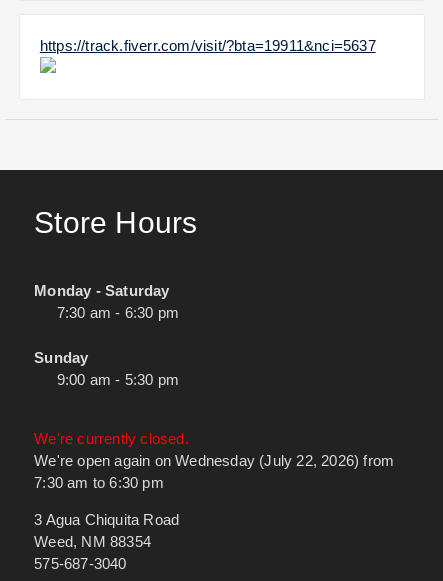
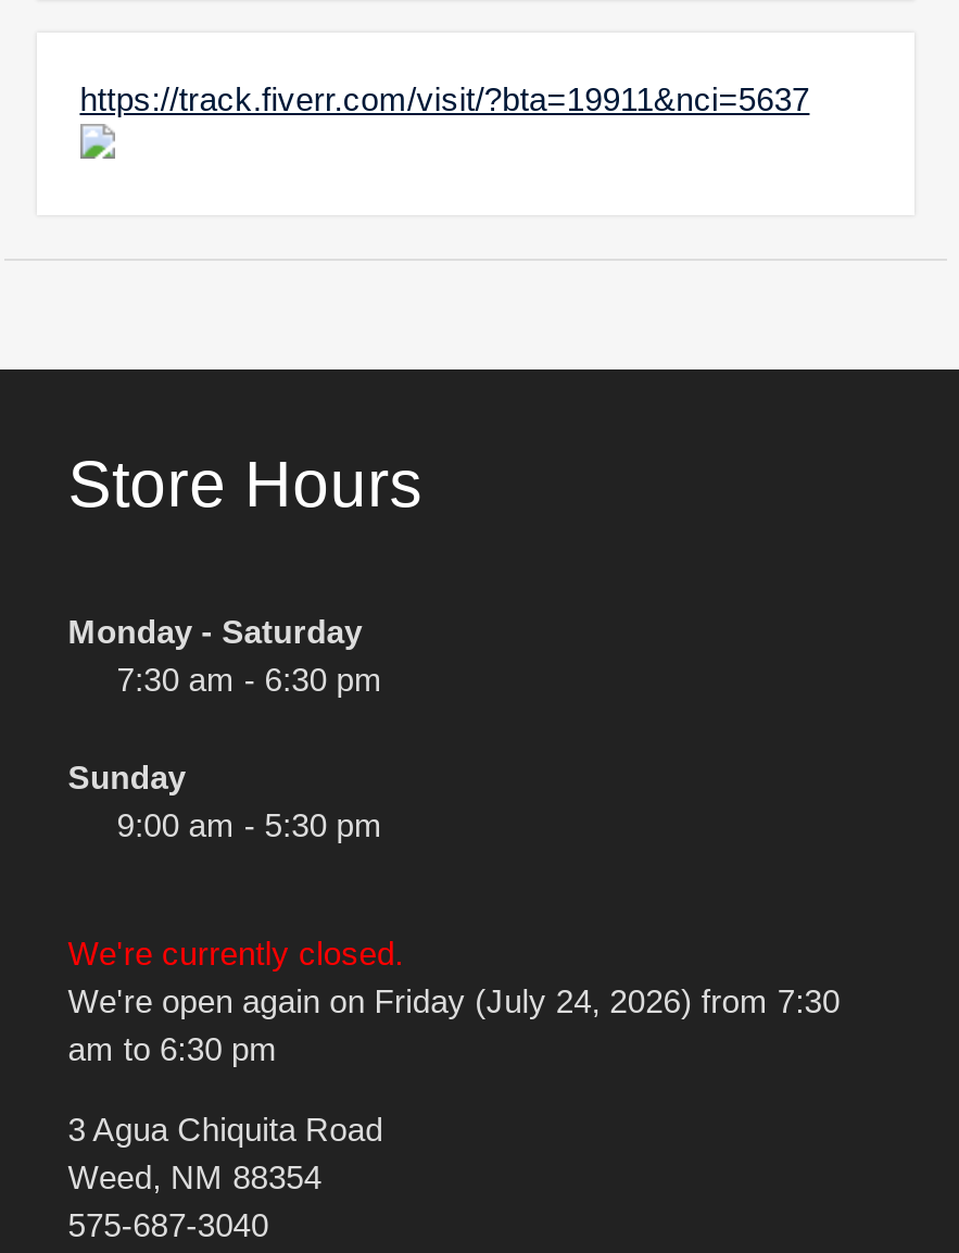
[34,452,394,491] We're open again on Wednesday (July 22, 2026) from | 7:30 am to 6:30 pm -> [68,982,840,1067] We're open again on Friday (July 24, 2026) from 7:30 | am to 6:30 pm

